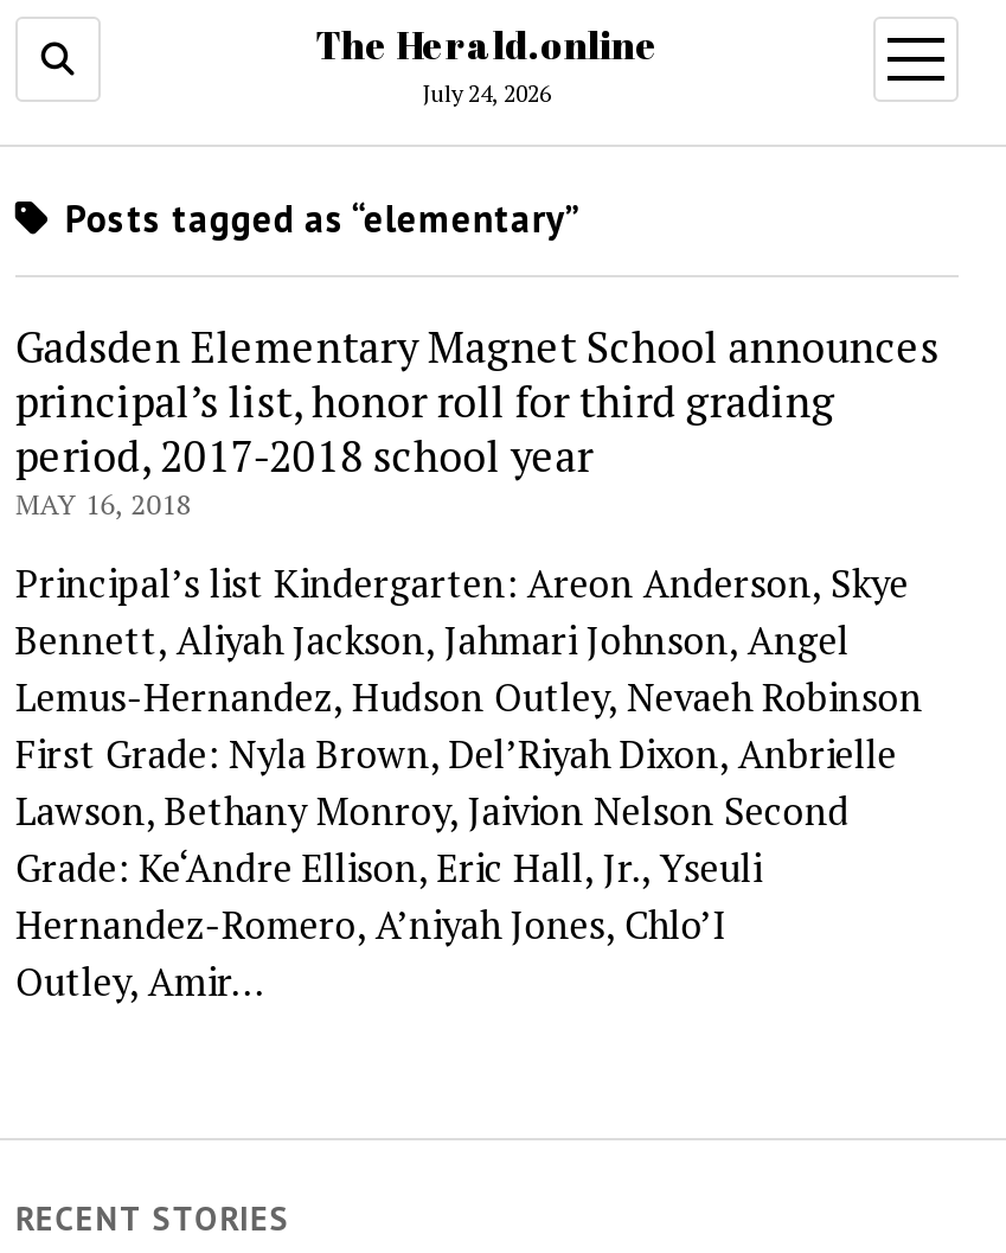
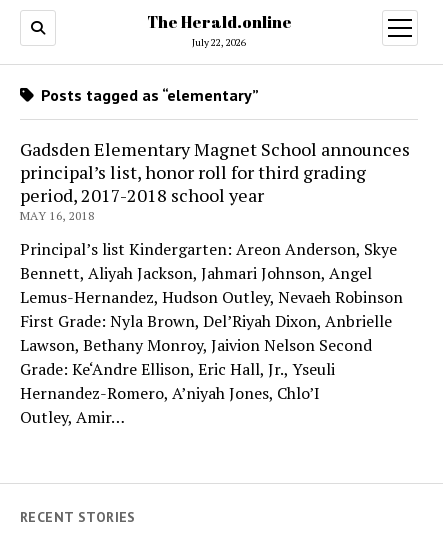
[423,78,551,109] July 24, 2026 -> [192,36,246,49] July 22, 2026

